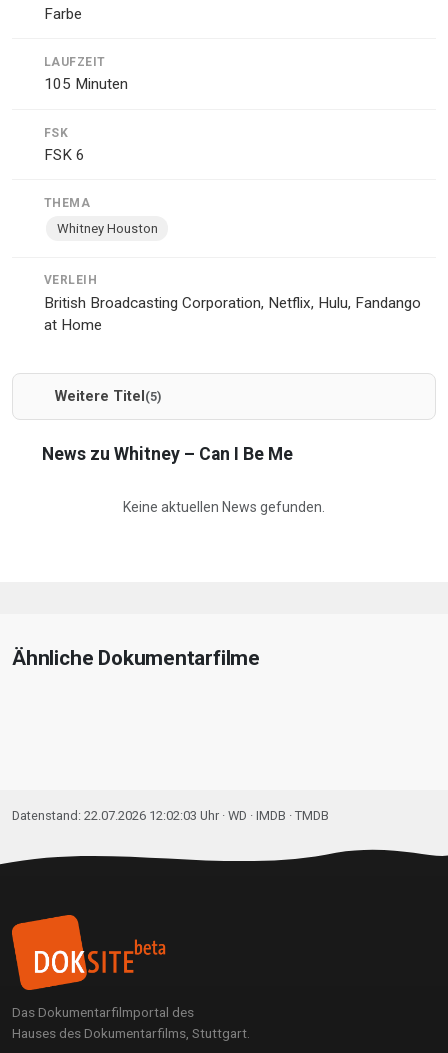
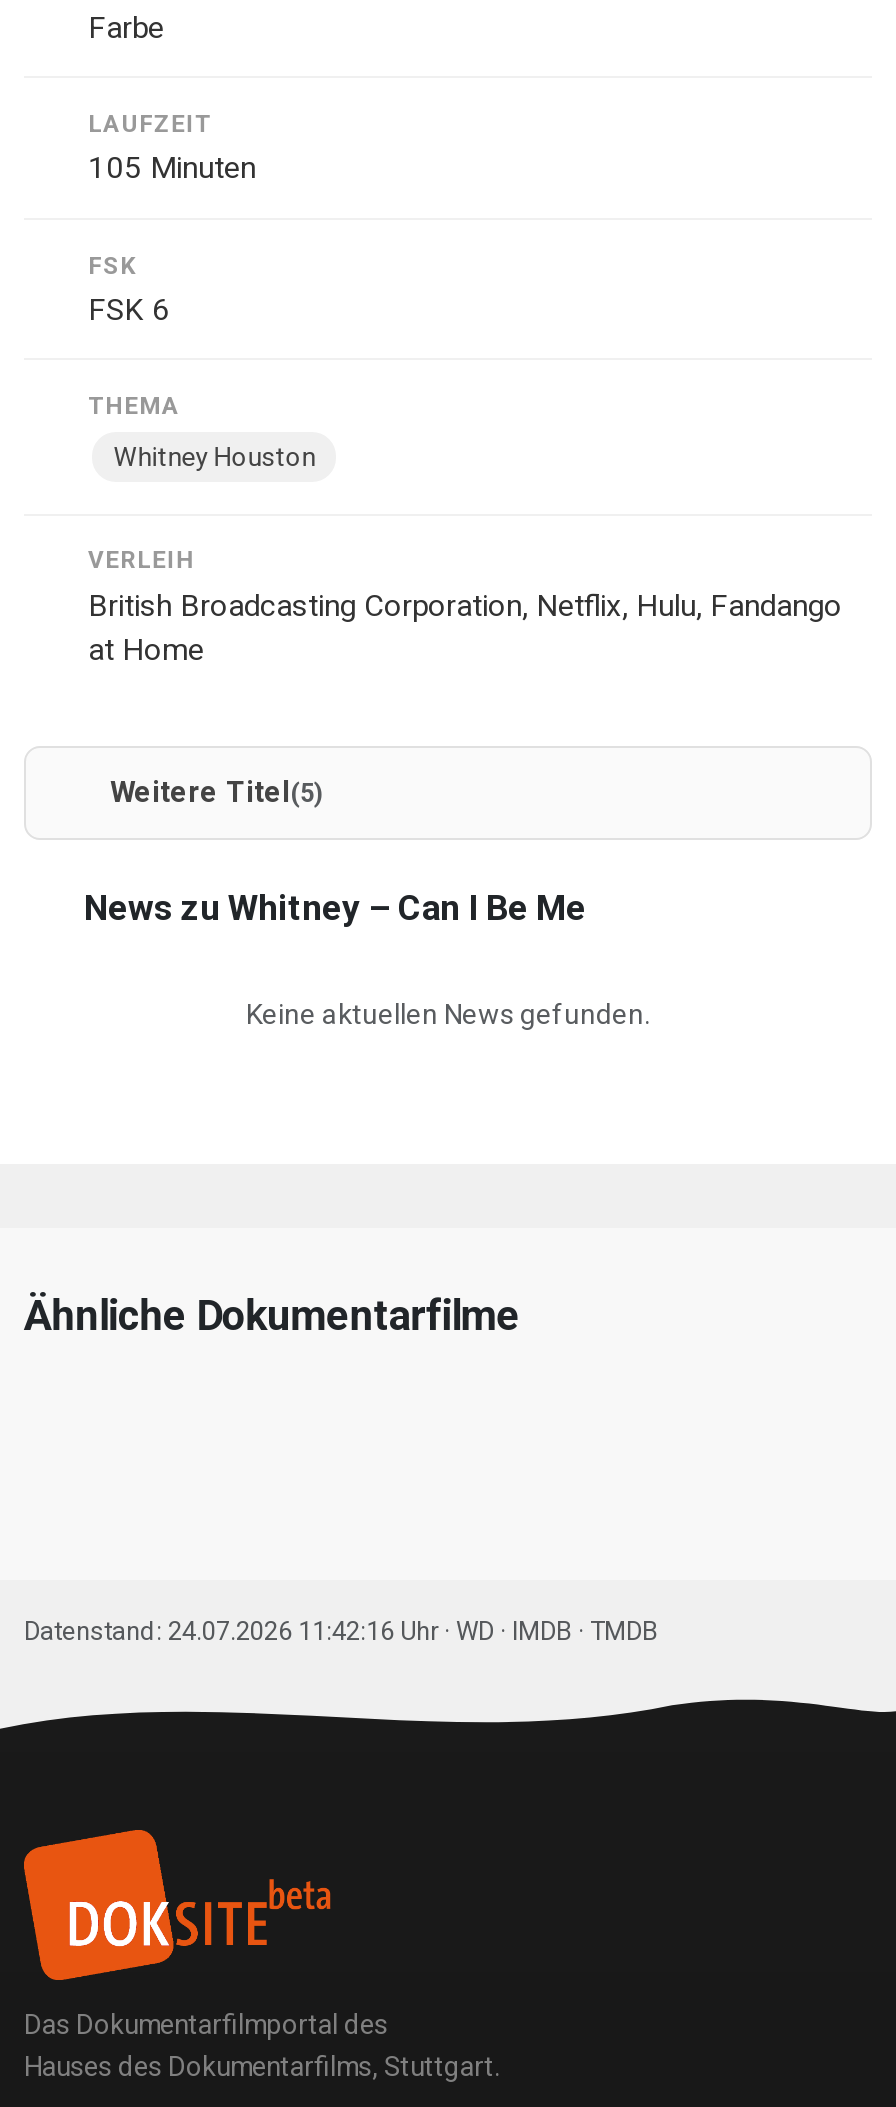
[12,808,329,823] Datenstand: 22.07.2026 12:02:03 Uhr · WD · IMDB · TMDB -> [24,1616,658,1646] Datenstand: 24.07.2026 11:42:16 Uhr · WD · IMDB · TMDB

